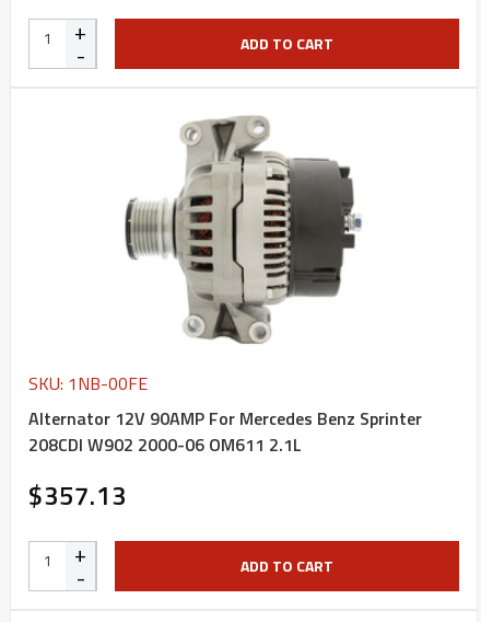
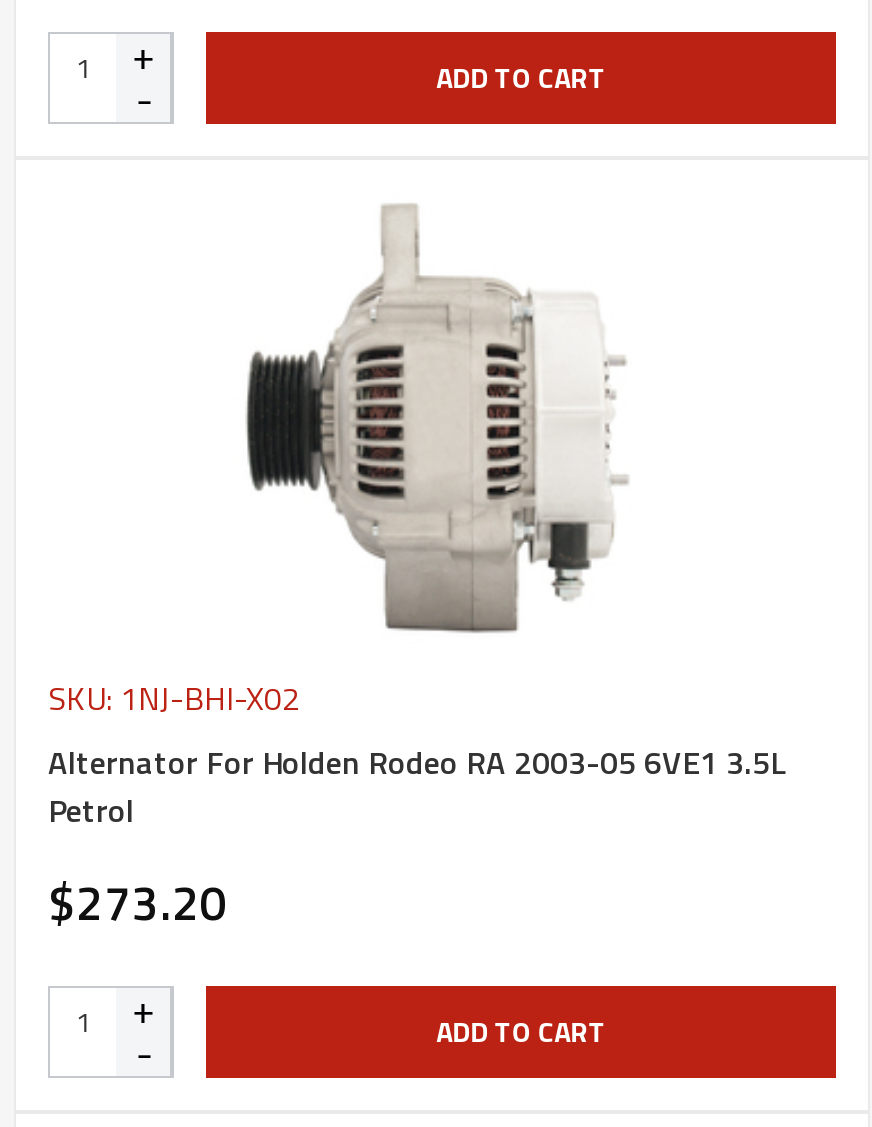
[28,114,422,514] [image] | SKU: 1NB-00FE | Alternator 12V 90AMP For Mercedes Benz Sprinter | 208CDI W902 2000-06 OM611 2.1L | $357.13 -> [48,202,786,938] [image] | SKU: 1NJ-BHI-X02 | Alternator For Holden Rodeo RA 2003-05 6VE1 3.5L | Petrol | $273.20

